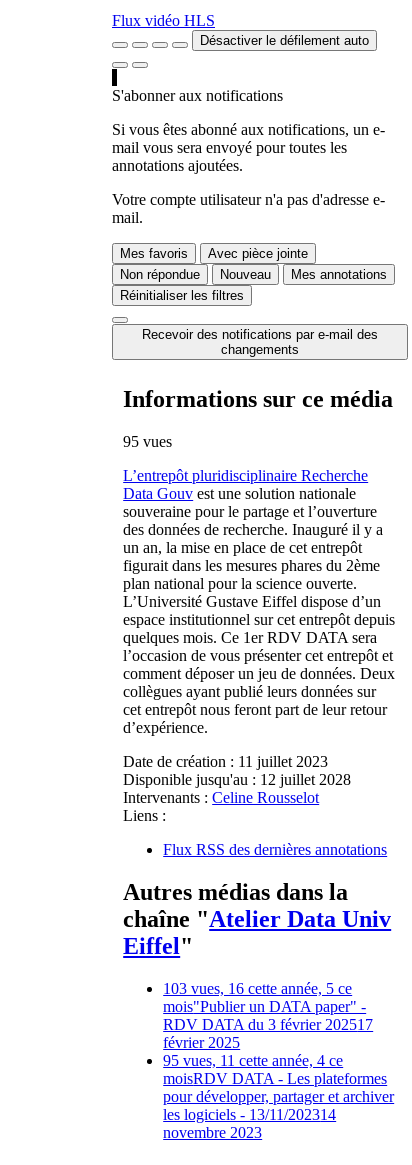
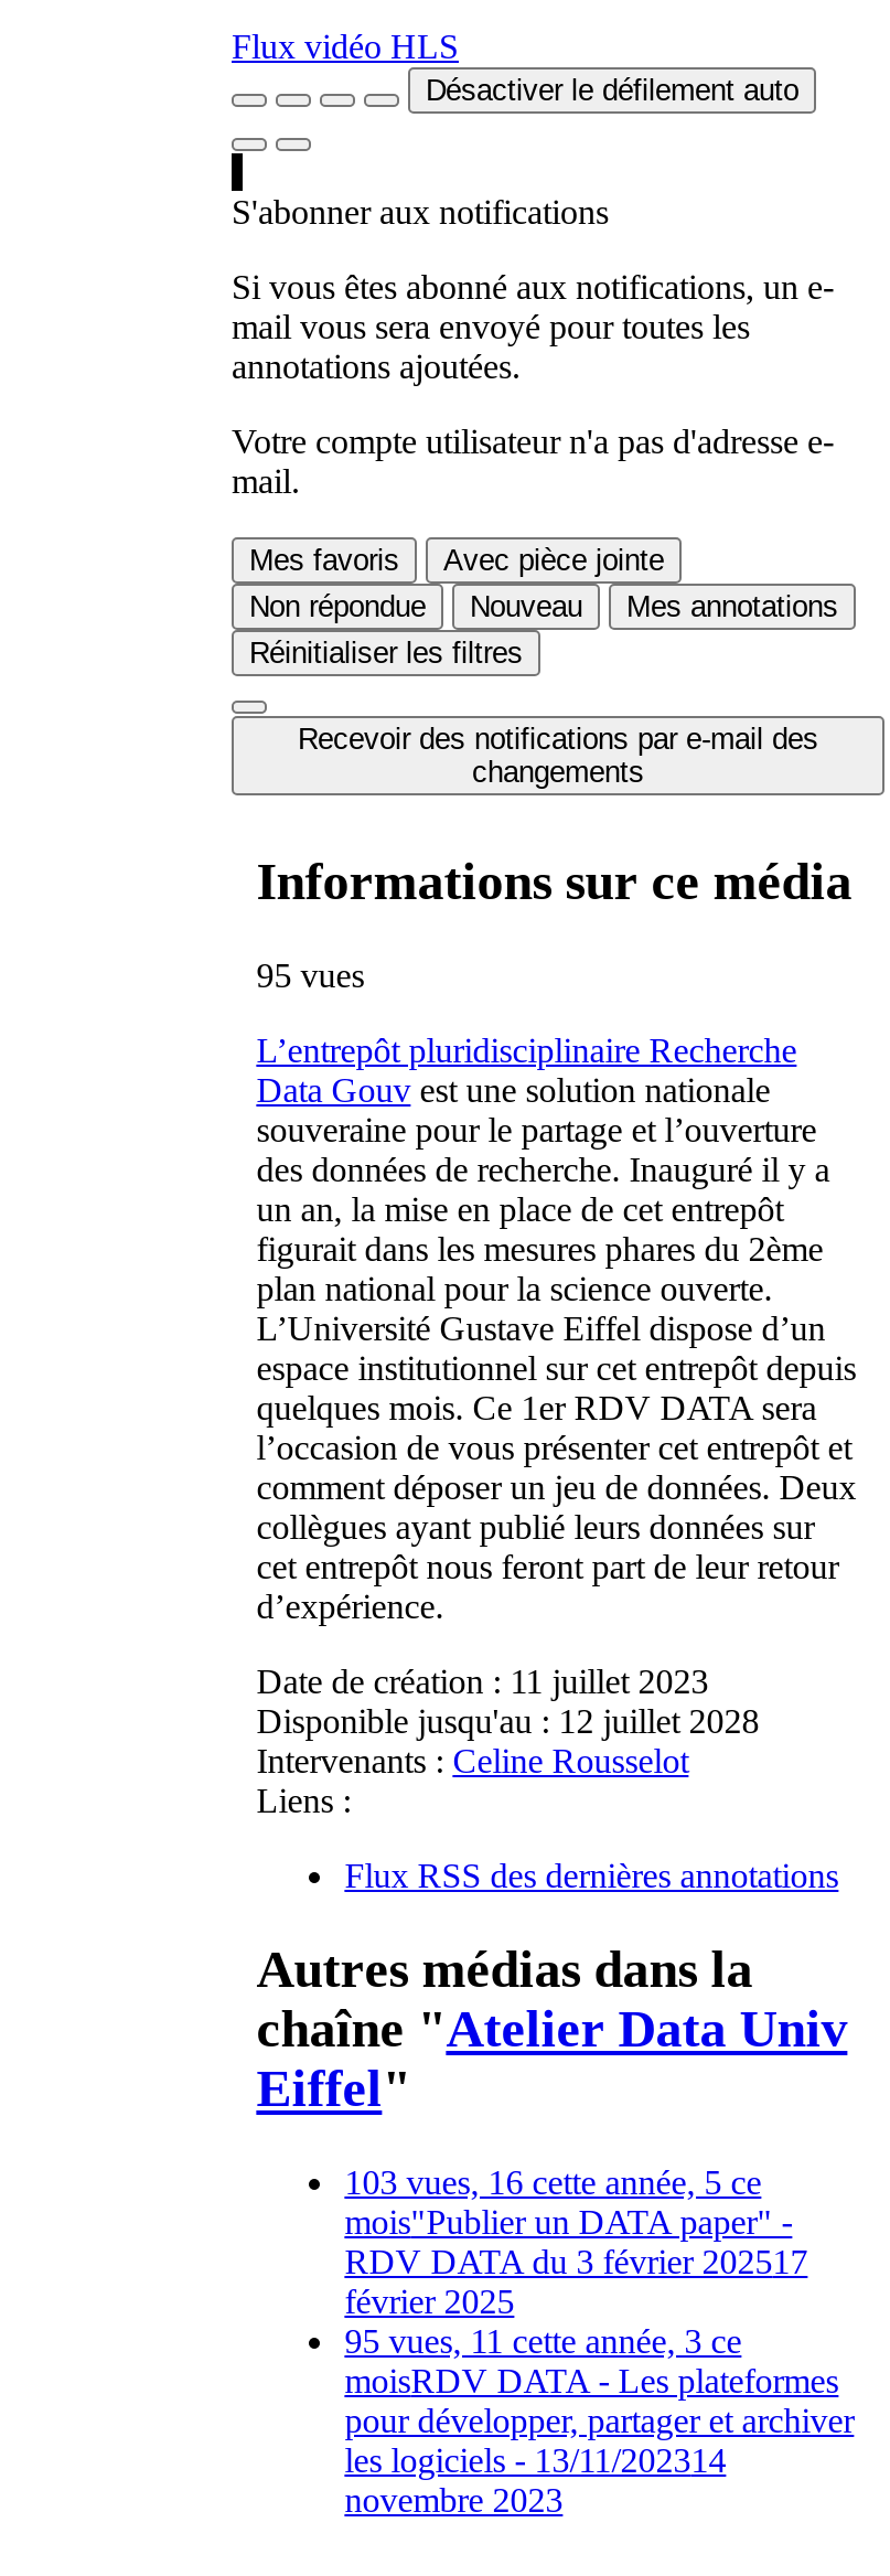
[163,1052,343,1069] 95 vues, 11 cette année, 4 ce -> [345,2322,742,2360] 95 vues, 11 cette année, 3 ce

